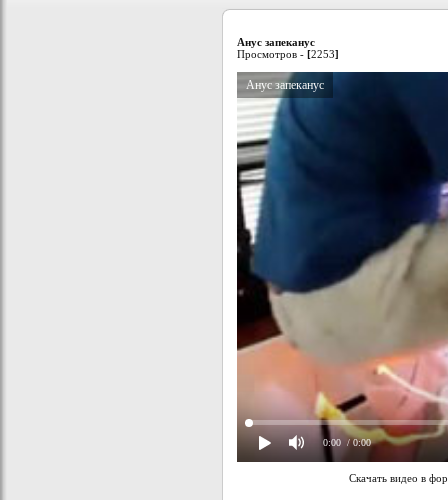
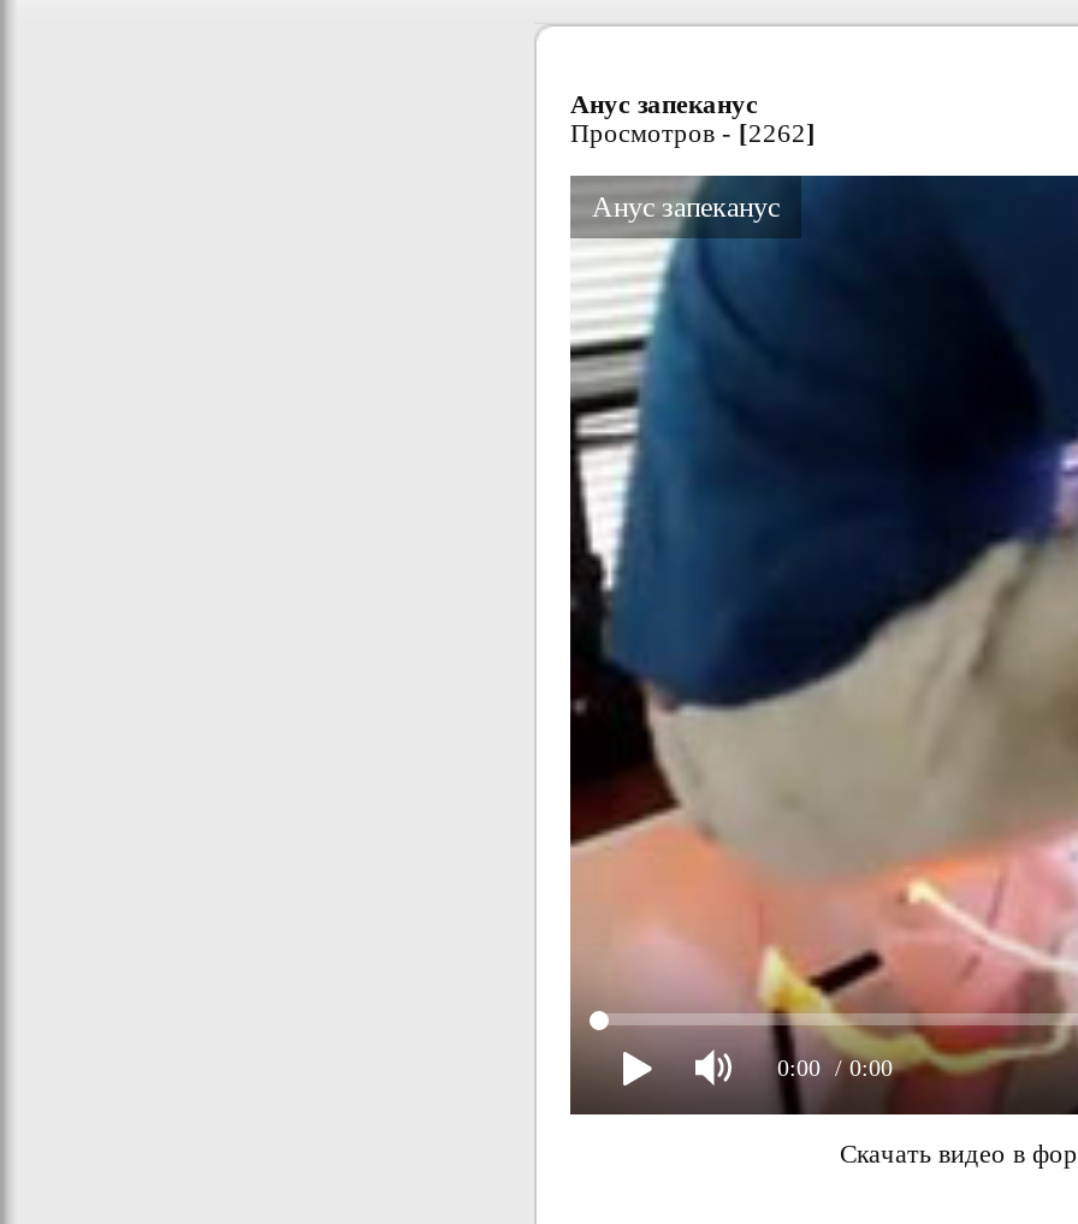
[237,48,339,60] Просмотров -[2253] -> [570,118,816,147] Просмотров -[2262]

